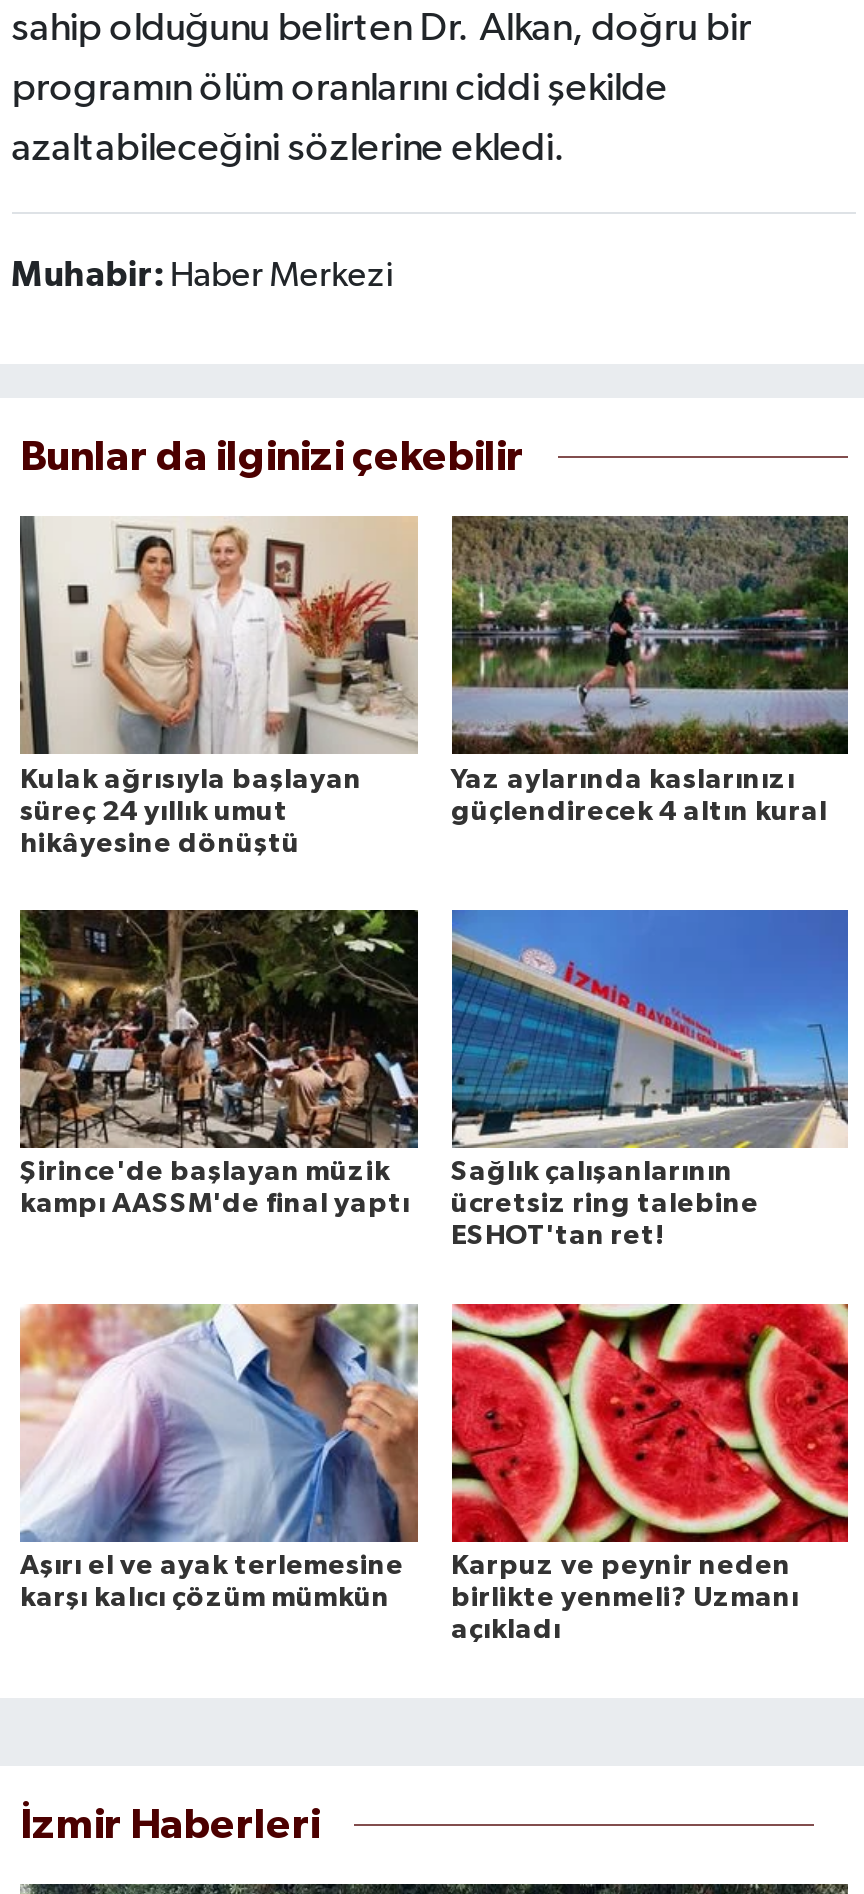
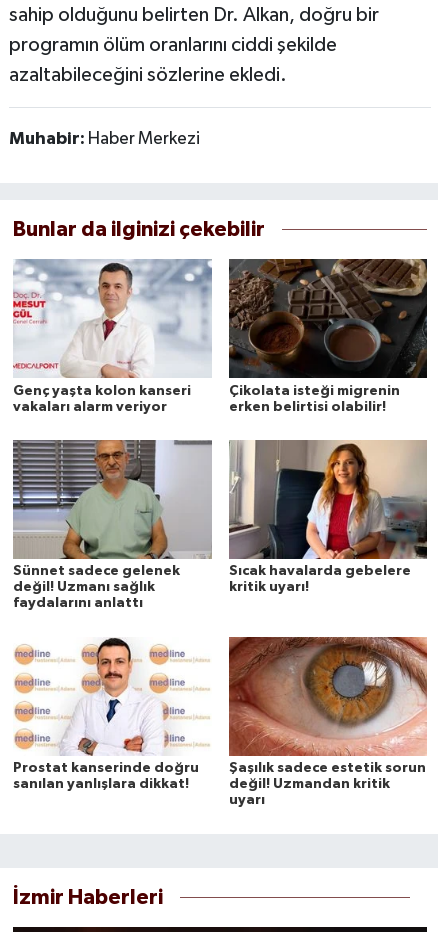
[18,516,418,857] [image] | Kulak ağrısıyla başlayan | süreç 24 yıllık umut | hikâyesine dönüştü -> [12,259,213,413] [image] | Genç yaşta kolon kanseri | vakaları alarm veriyor
[451,516,848,825] [image] | Yaz aylarında kaslarınızı | güçlendirecek 4 altın kural -> [228,259,427,413] [image] | Çikolata isteği migrenin | erken belirtisi olabilir!
[20,908,420,1219] [image] | Şirince'de başlayan müzik | kampı AASSM'de final yaptı -> [13,439,212,610] [image] | Sünnet sadece gelenek | değil! Uzmanı sağlık | faydalarını anlattı
[450,908,850,1251] [image] | Sağlık çalışanlarının | ücretsiz ring talebine | ESHOT'tan ret! -> [228,439,428,594] [image] | Sıcak havalarda gebelere | kritik uyarı!
[18,1302,420,1612] [image] | Aşırı el ve ayak terlemesine | karşı kalıcı çözüm mümkün -> [13,637,212,791] [image] | Prostat kanserinde doğru | sanılan yanlışlara dikkat!
[450,1302,850,1644] [image] | Karpuz ve peynir neden | birlikte yenmeli? Uzmanı | açıkladı -> [228,636,427,807] [image] | Şaşılık sadece estetik sorun | değil! Uzmandan kritik | uyarı

